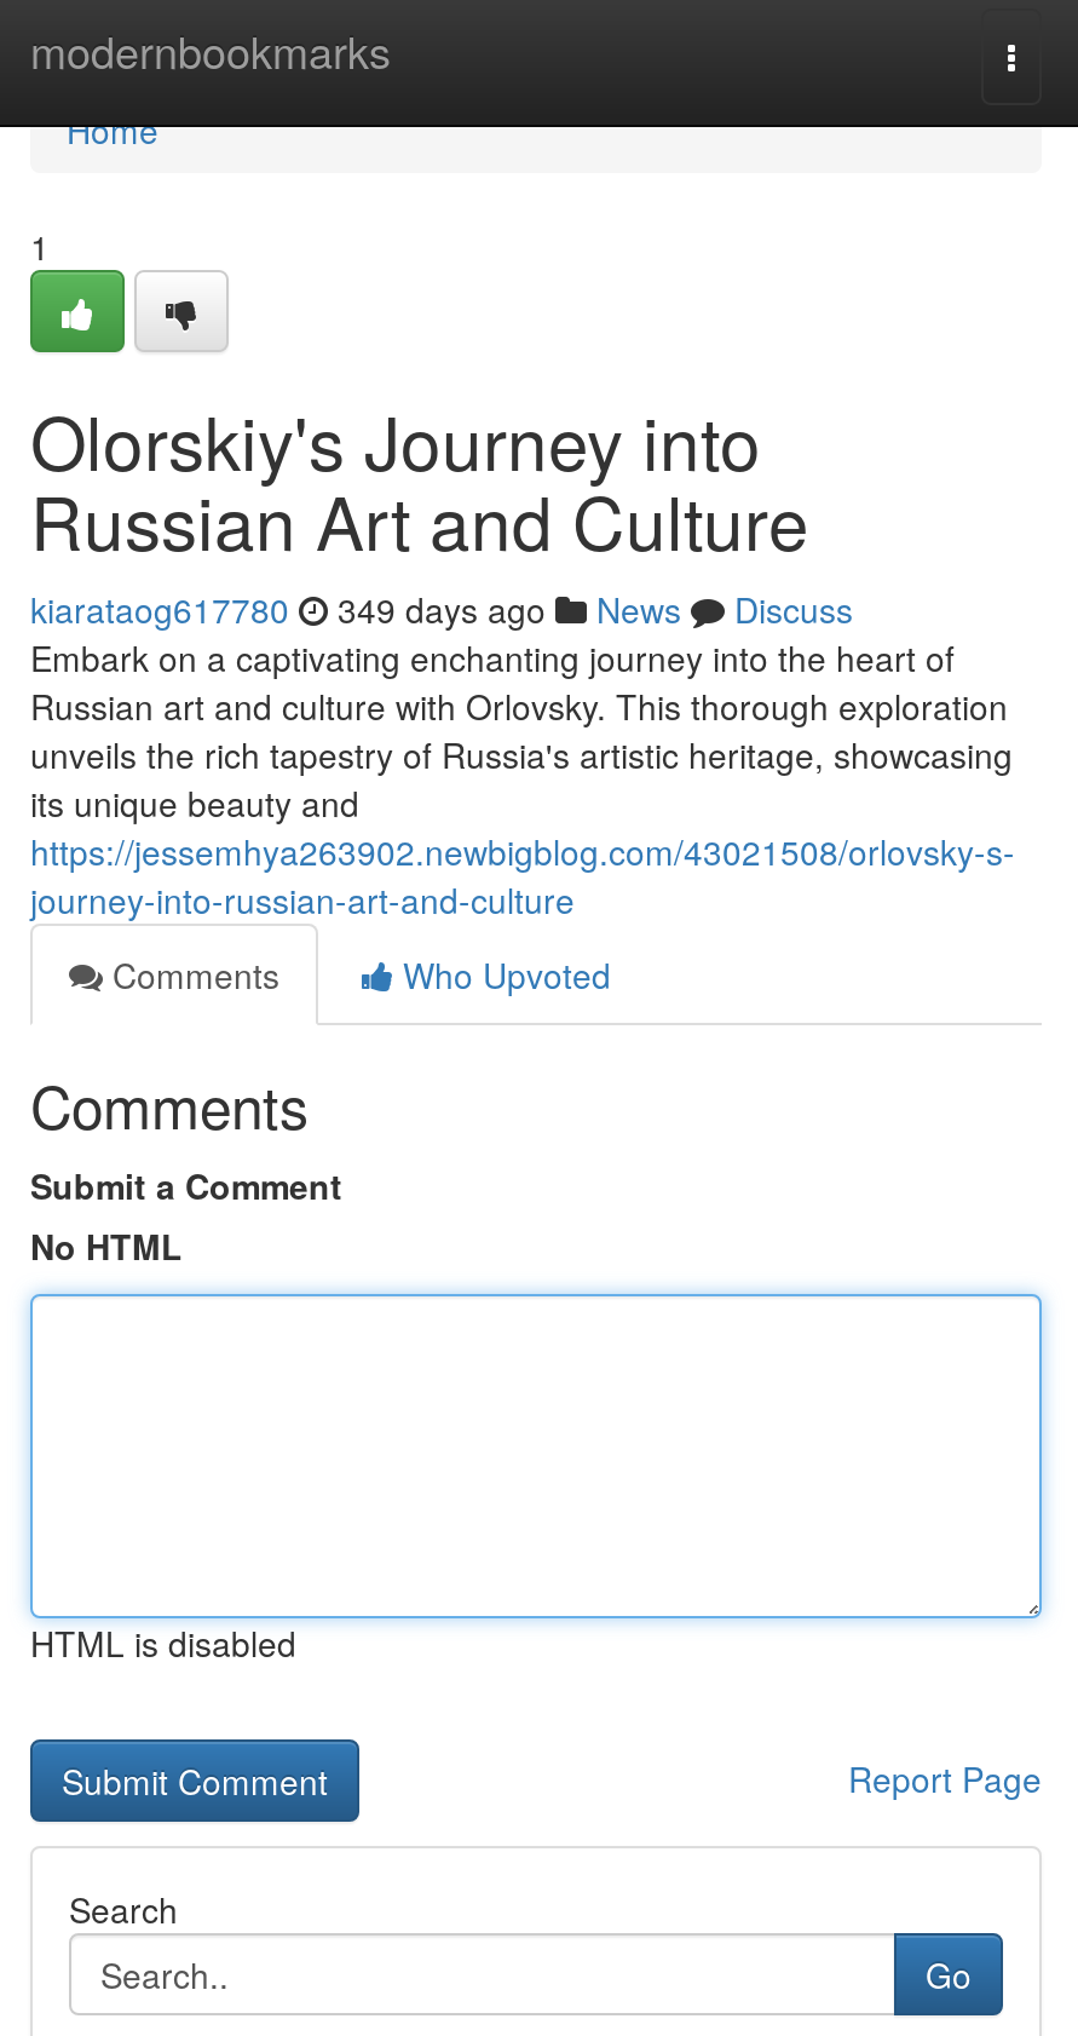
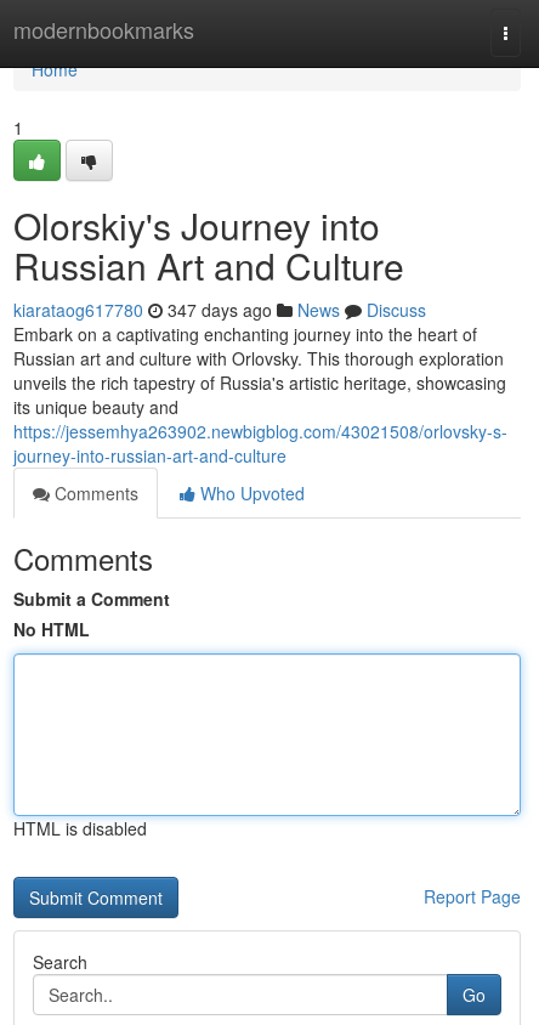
[30,585,853,633] kiarataog617780 349 days ago News Discuss -> [13,298,426,322] kiarataog617780 347 days ago News Discuss

